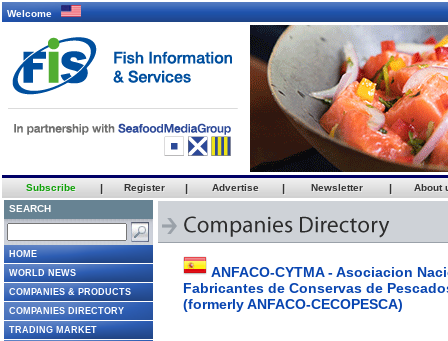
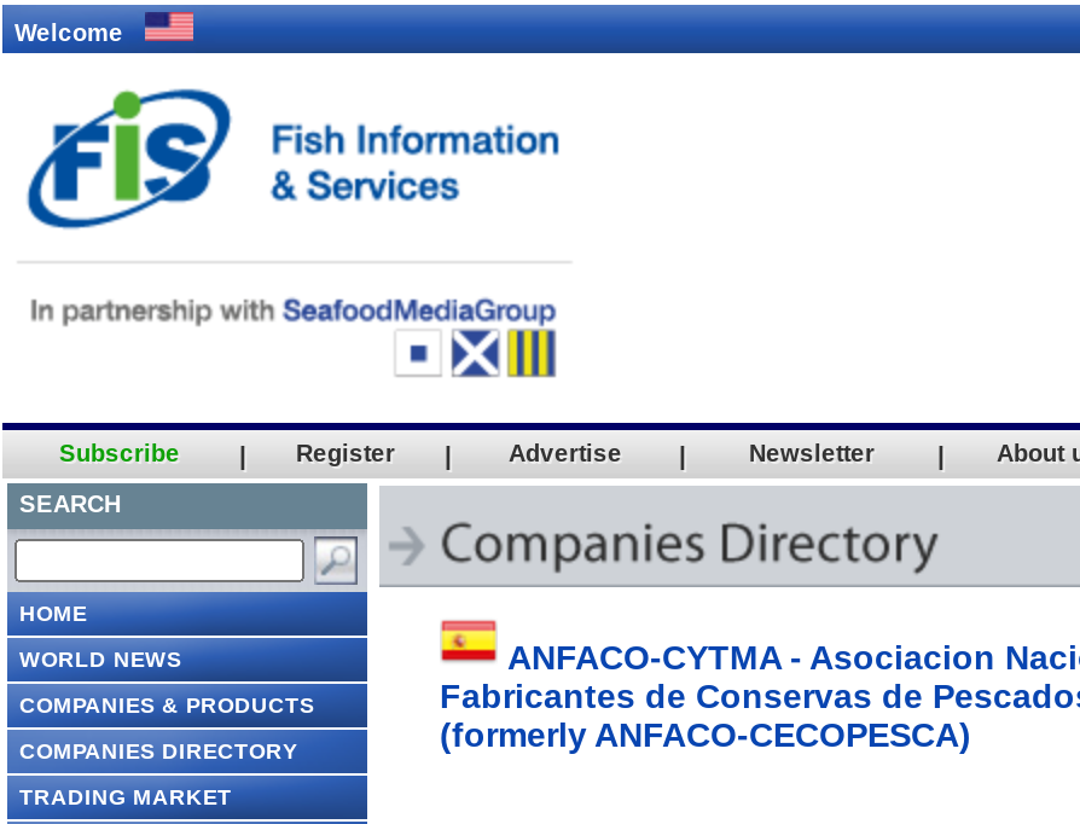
[249,24,445,173] [image] -> none

